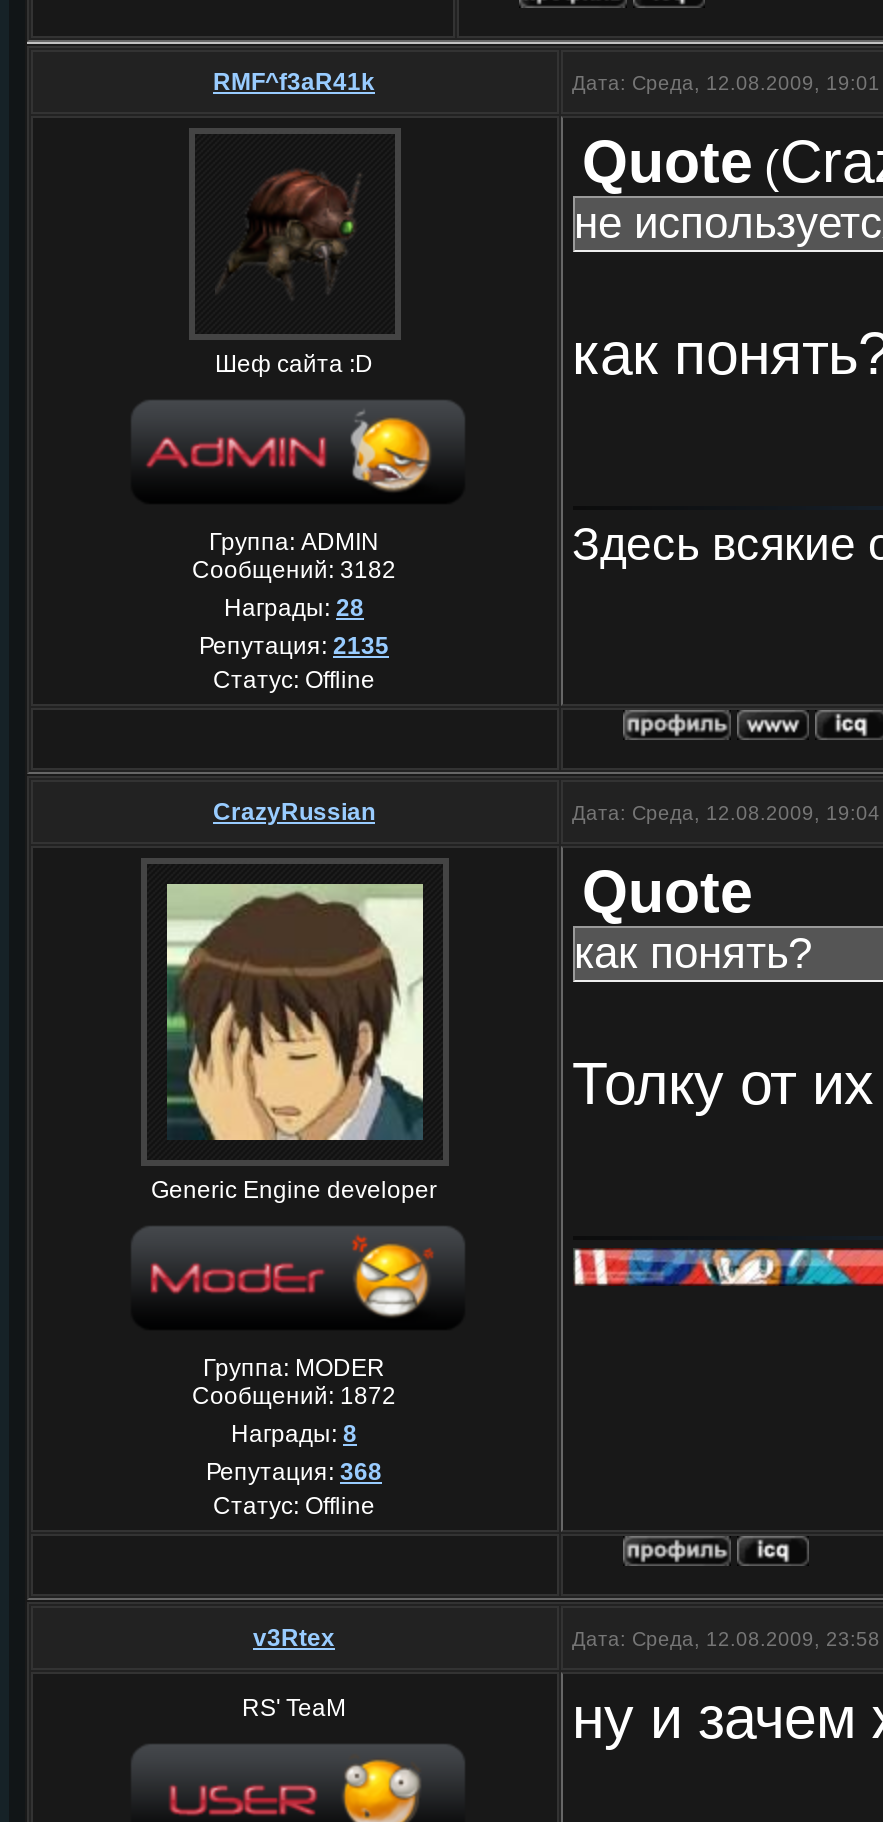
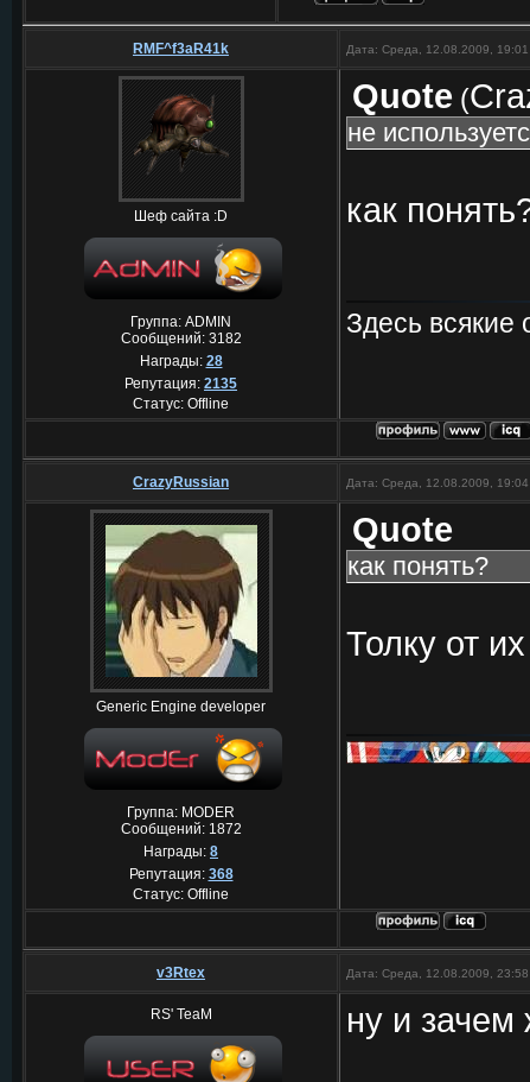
[229,162,357,276] [image] -> [134,94,216,169] [image]

